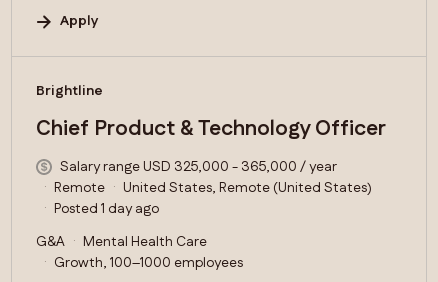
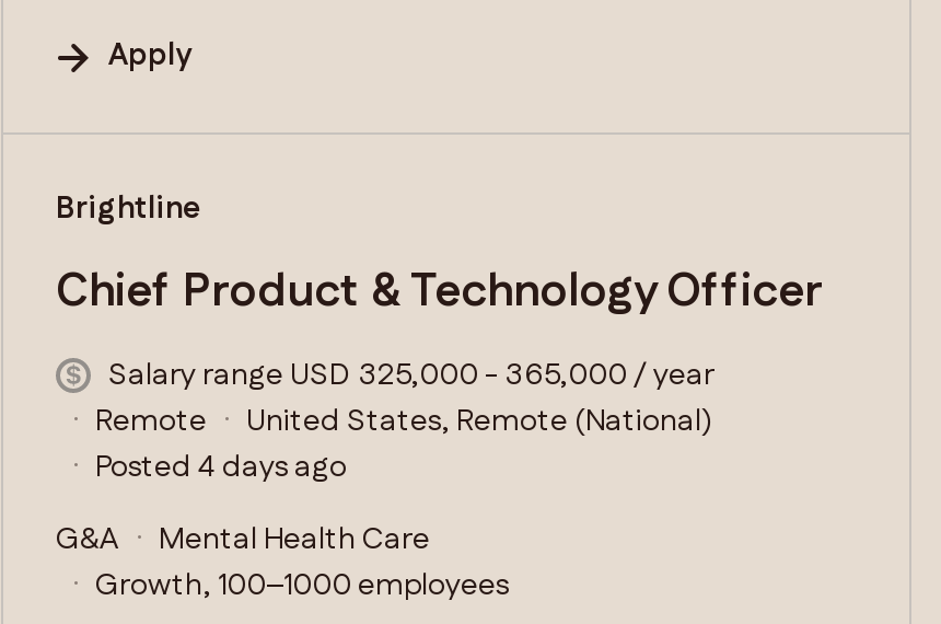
[54,178,372,219] United States, Remote (United States) | Posted 1 day ago -> [95,400,712,489] United States, Remote (National) | Posted 4 days ago

